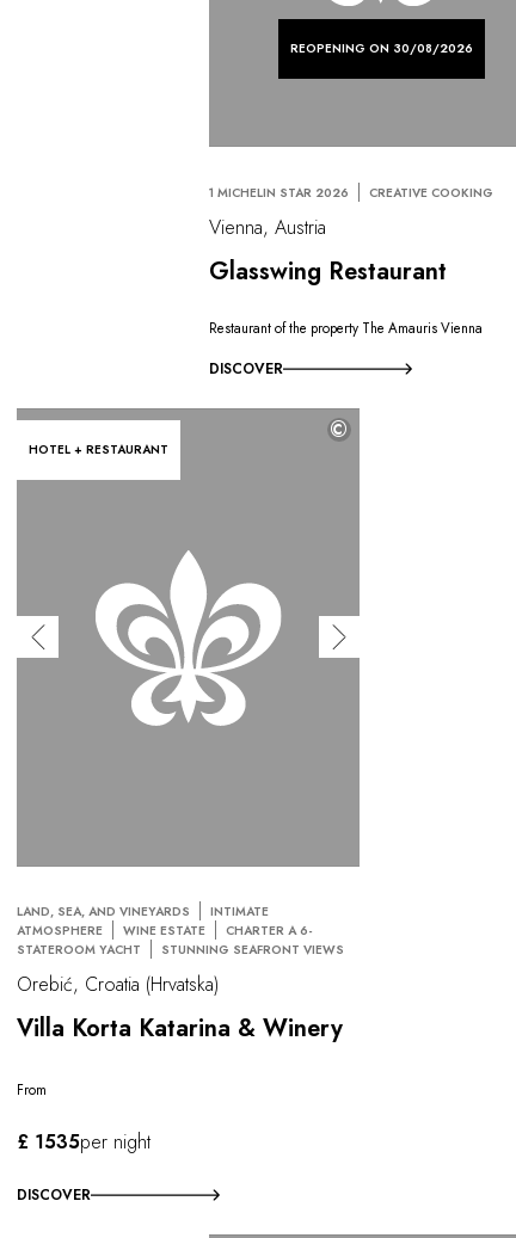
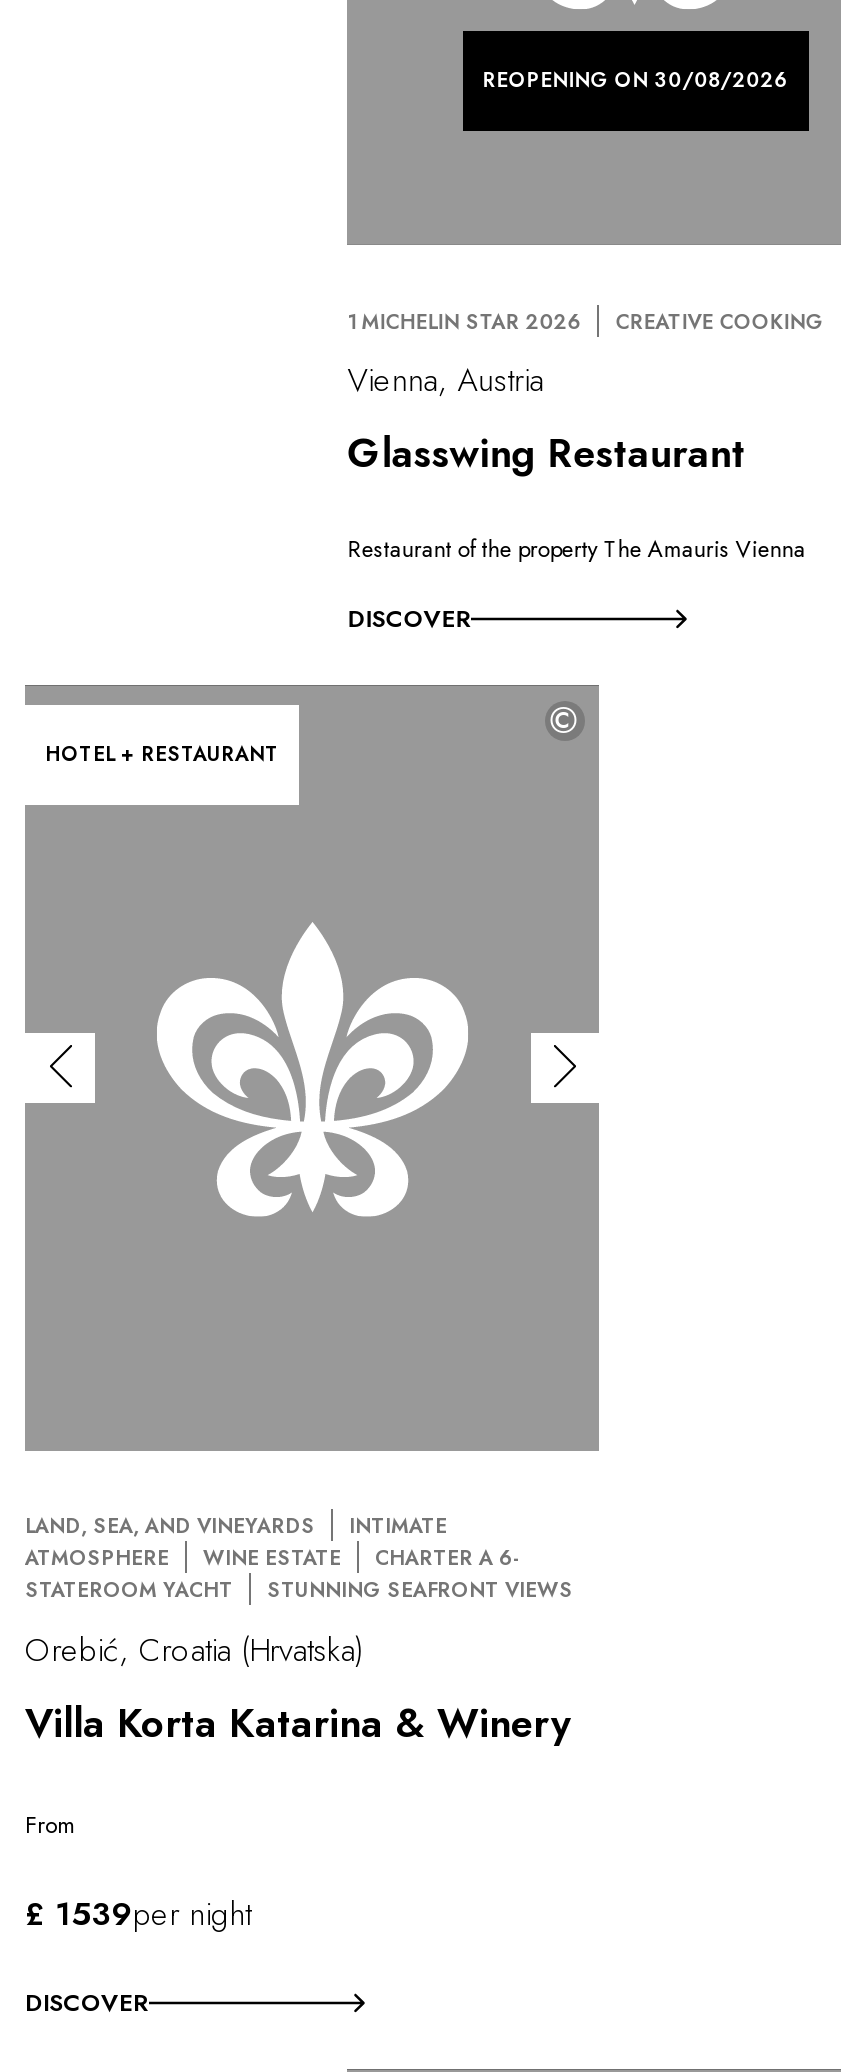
[17,1129,150,1156] £ 1535per night -> [25,1891,251,1937] £ 1539per night

